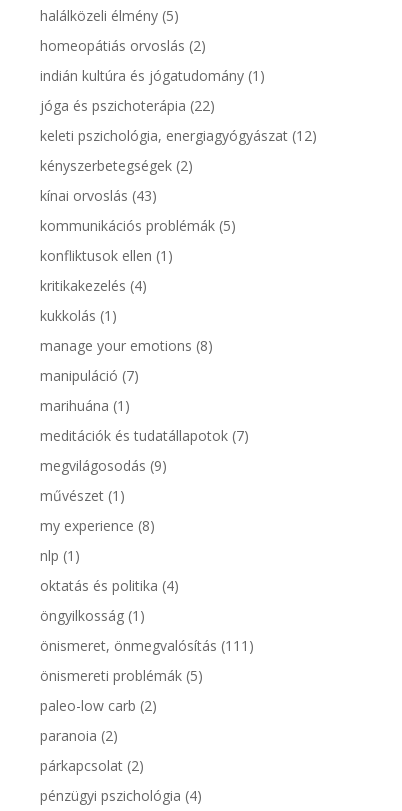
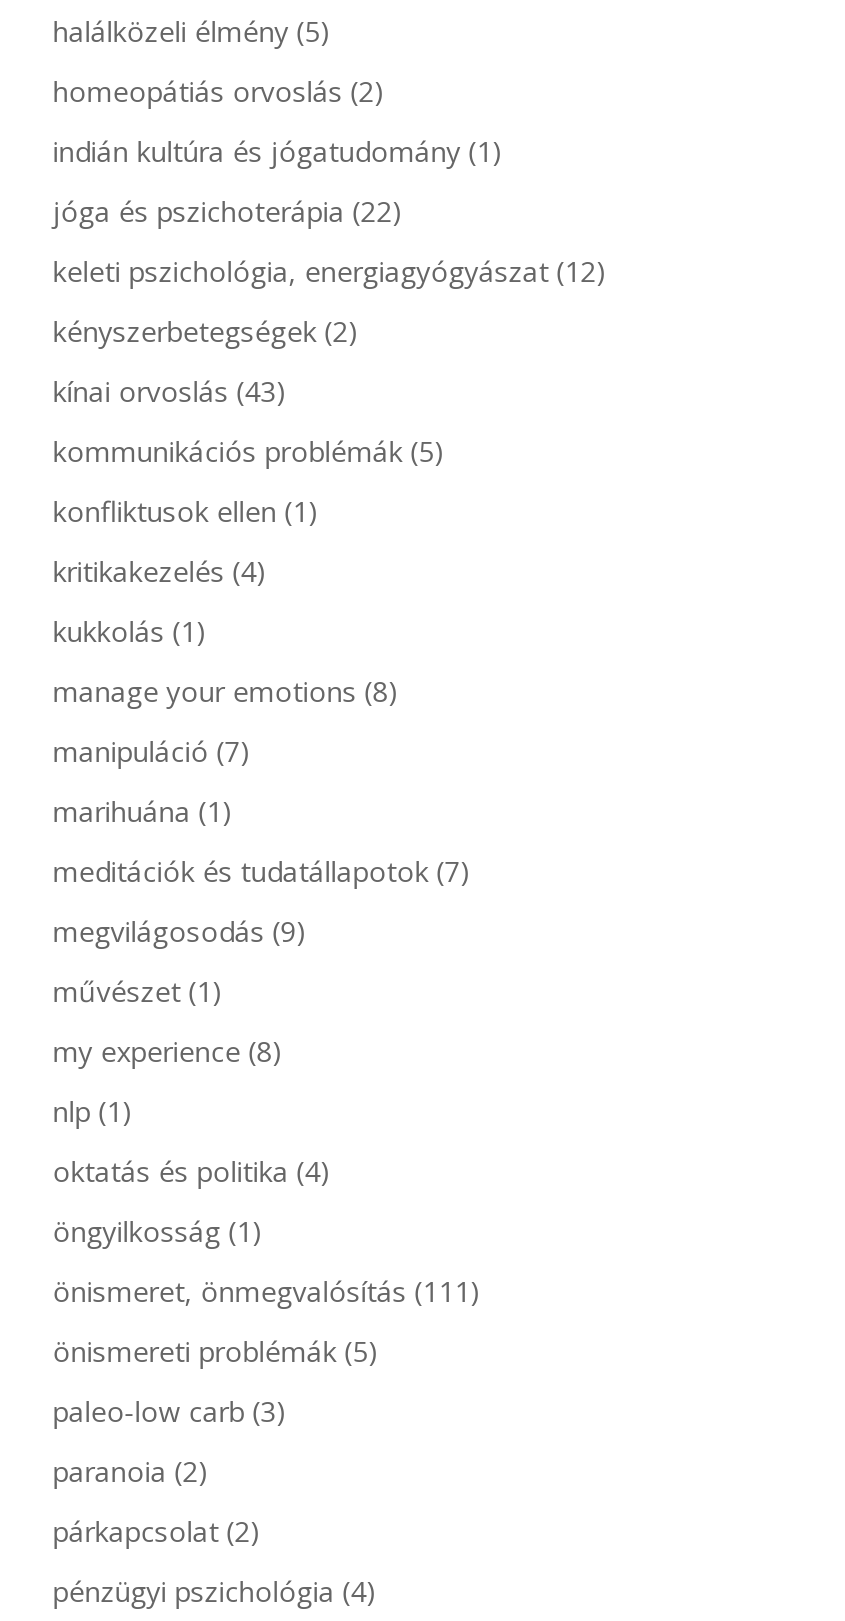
[40,696,157,715] paleo-low carb (2) -> [53,1392,287,1430] paleo-low carb (3)

